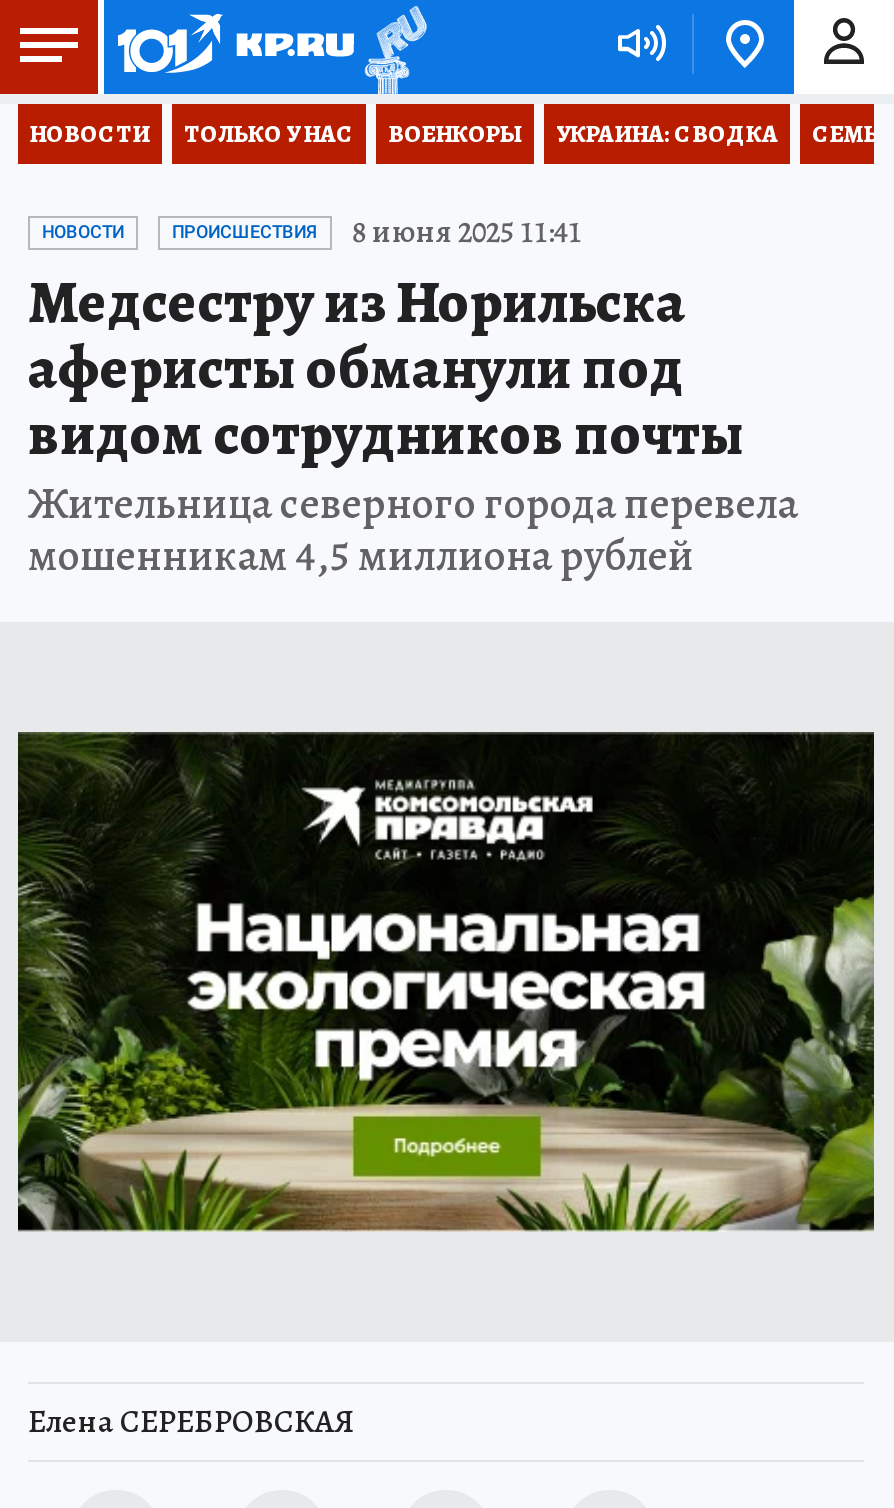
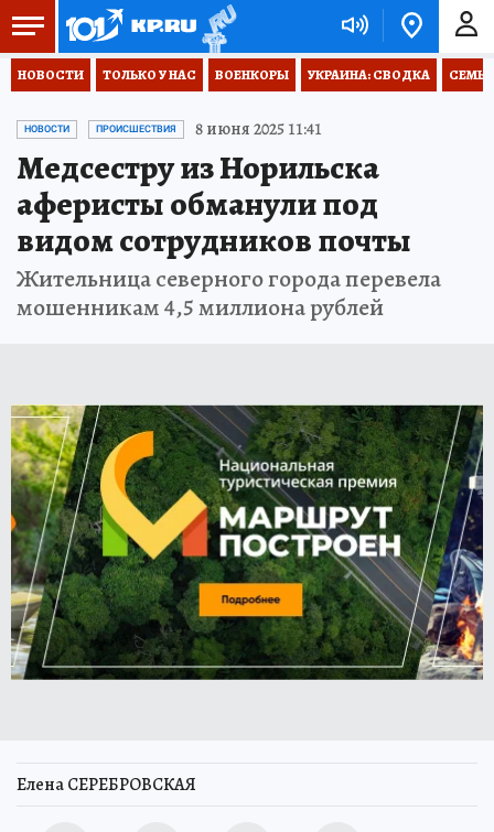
[16,730,876,1232] [image] -> [10,404,484,681] [image]

